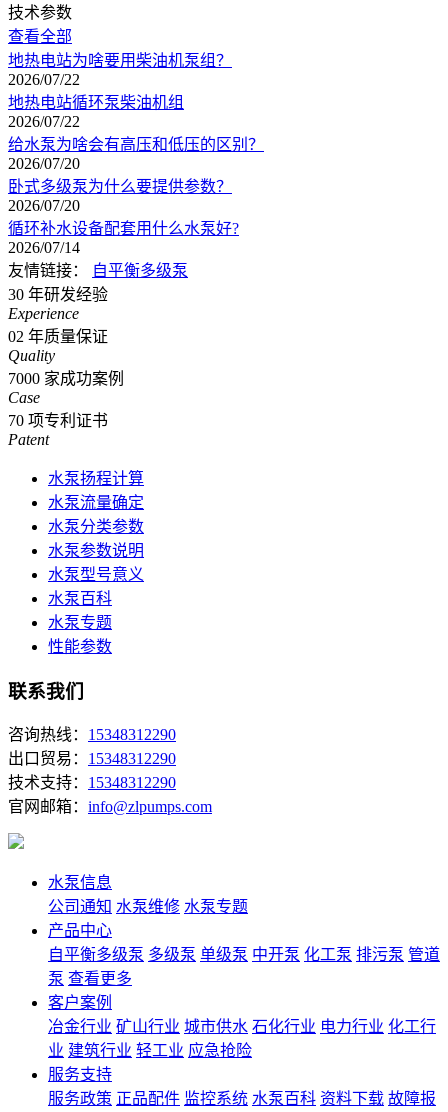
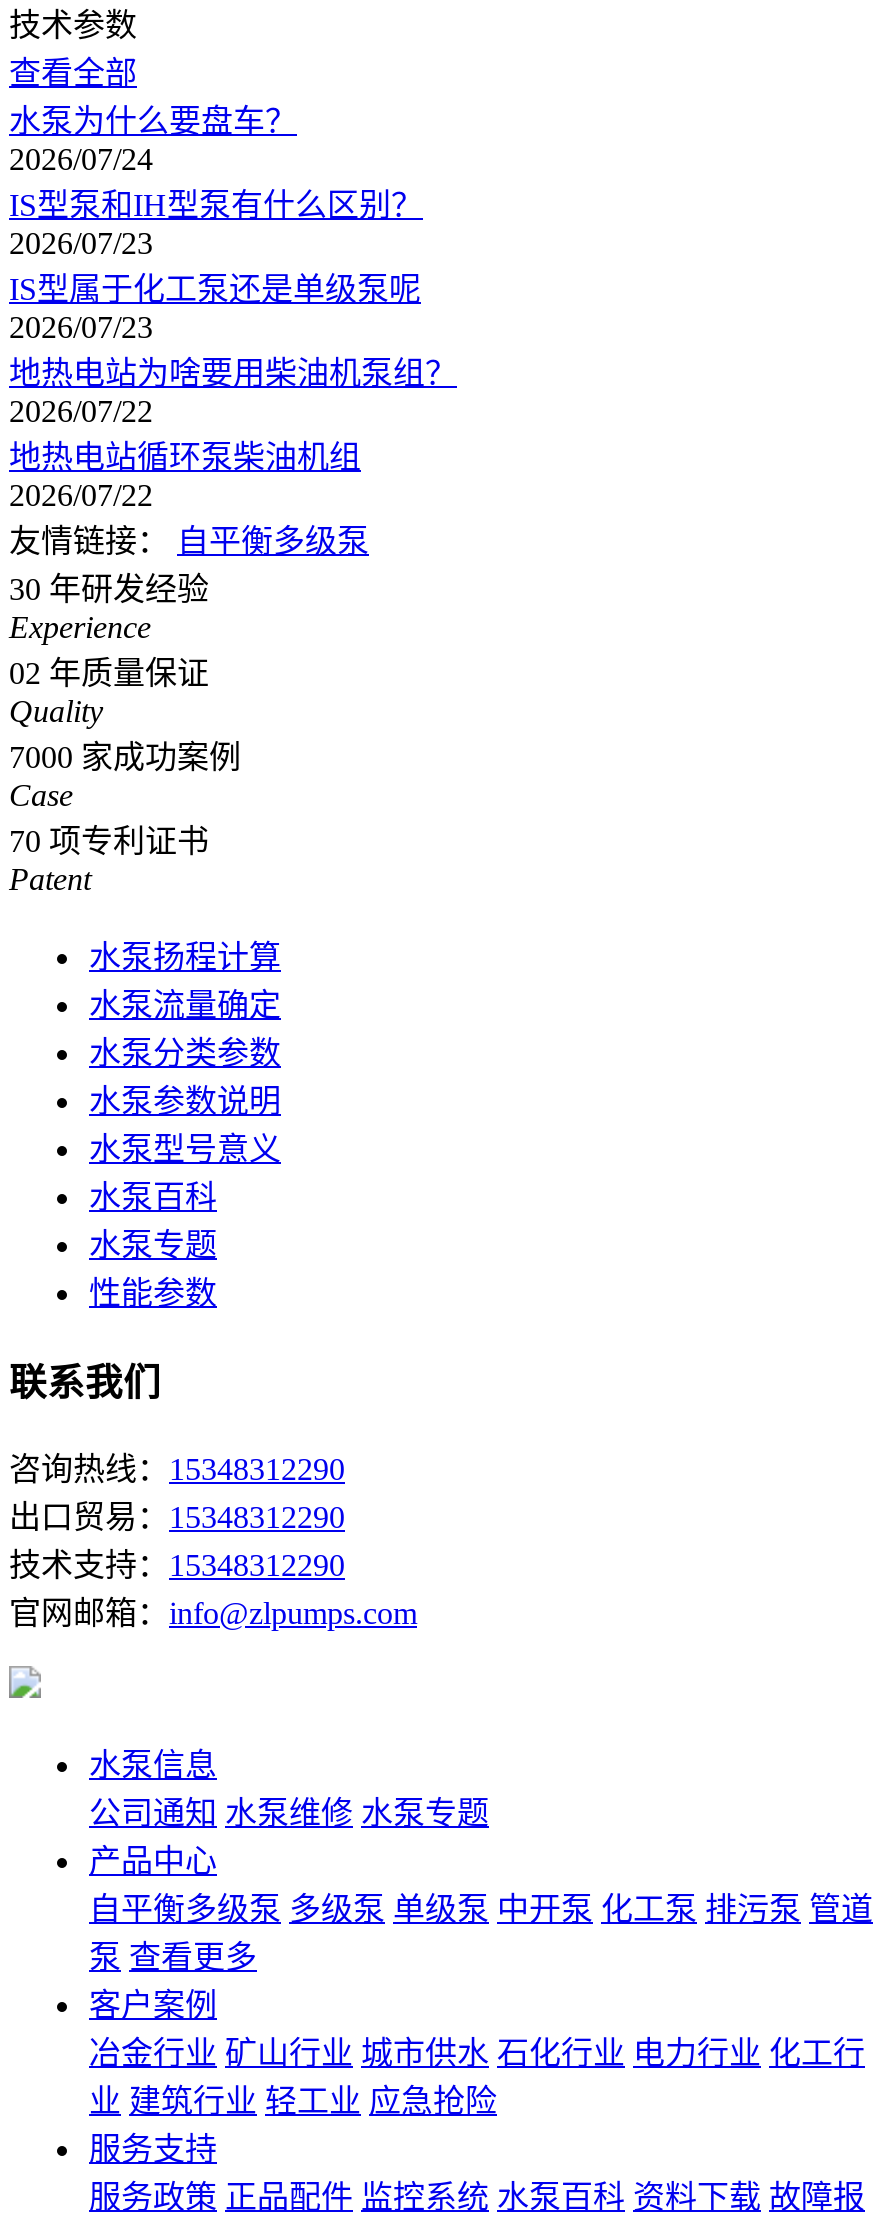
none -> [9,104,423,344] 水泵为什么要盘车？ | 2026/07/24 | IS型泵和IH型泵有什么区别？ | 2026/07/23 | IS型属于化工泵还是单级泵呢 | 2026/07/23
moved [8,52,232,130] -> [9,356,457,512]: 地热电站为啥要用柴油机泵组？ | 2026/07/22 | 地热电站循环泵柴油机组 | 2026/07/22
[8,136,264,256] 给水泵为啥会有高压和低压的区别？ | 2026/07/20 | 卧式多级泵为什么要提供参数？ | 2026/07/20 | 循环补水设备配套用什么水泵好? | 2026/07/14 -> none

